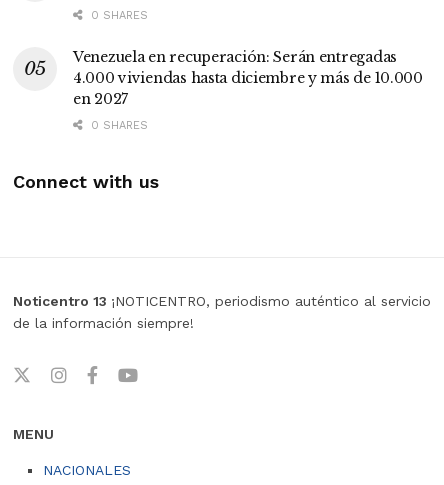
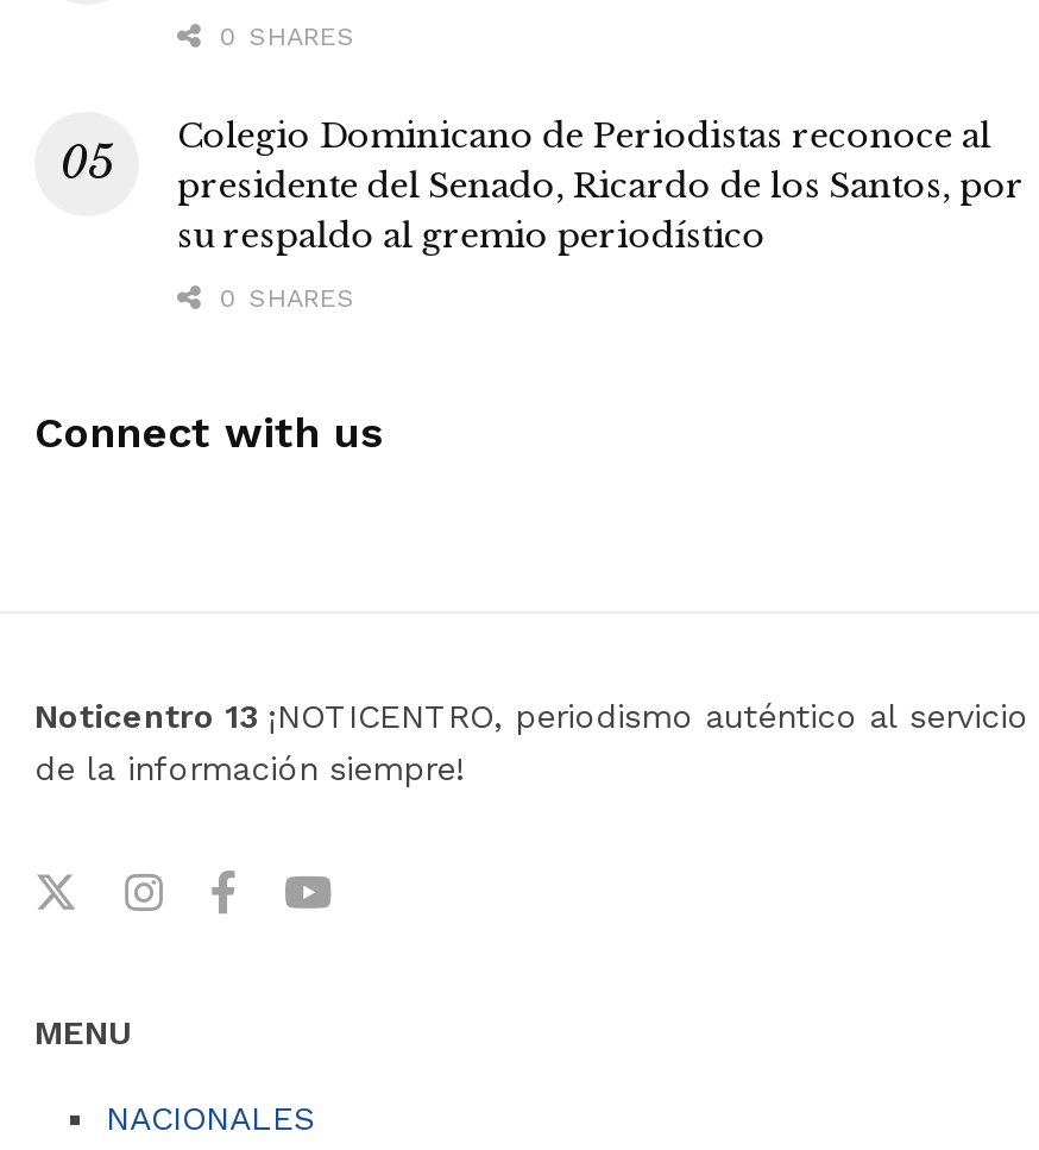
[73,48,423,108] Venezuela en recuperación: Serán entregadas | 4.000 viviendas hasta diciembre y más de 10.000 | en 2027 -> [177,113,1024,256] Colegio Dominicano de Periodistas reconoce al | presidente del Senado, Ricardo de los Santos, por | su respaldo al gremio periodístico

